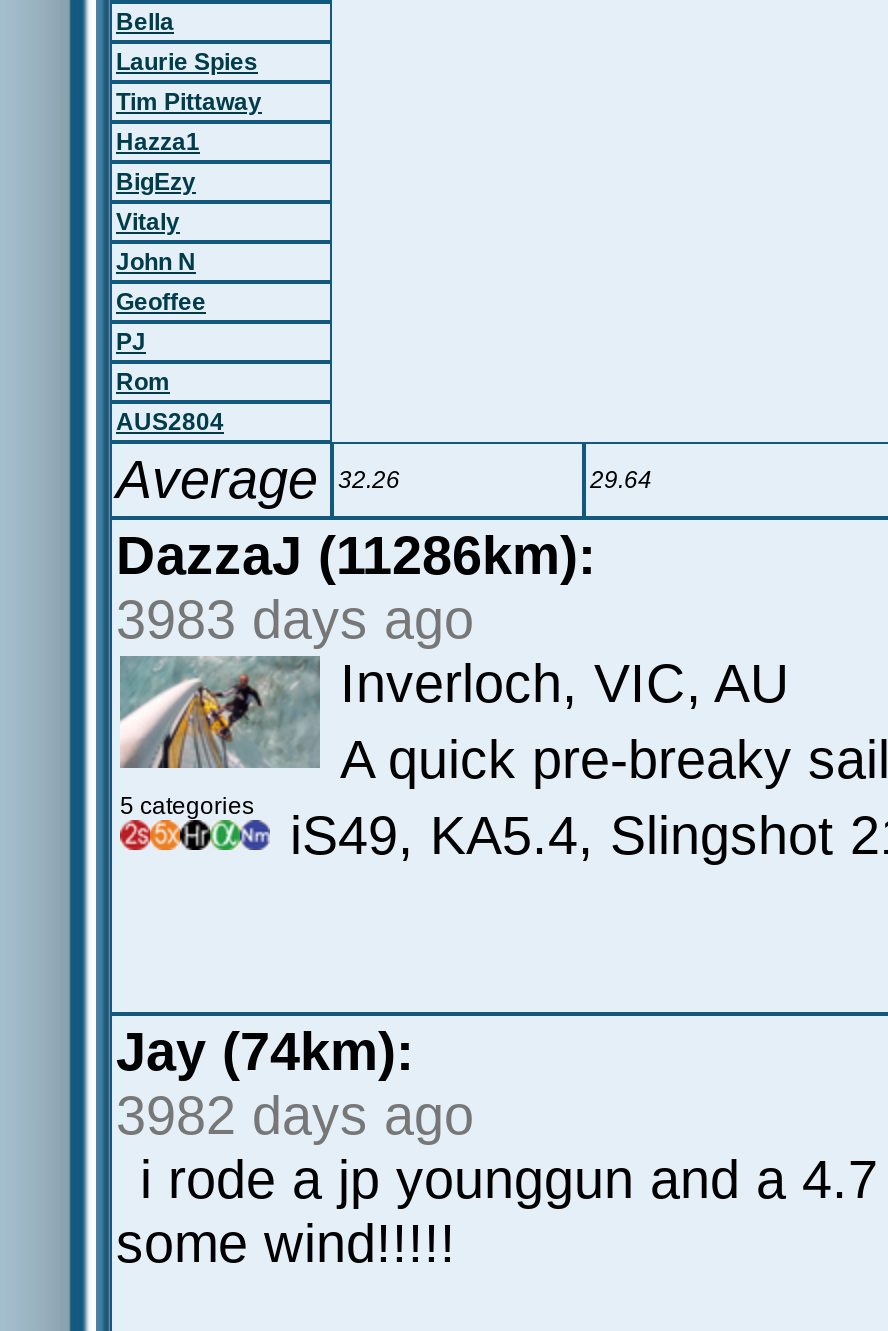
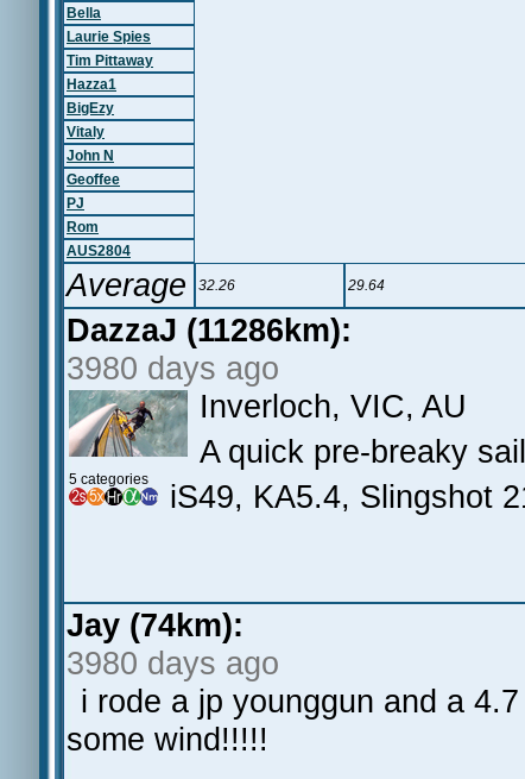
[116,588,474,650] 3983 days ago -> [67,350,279,387] 3980 days ago
[116,1084,474,1146] 3982 days ago -> [67,645,279,681] 3980 days ago

